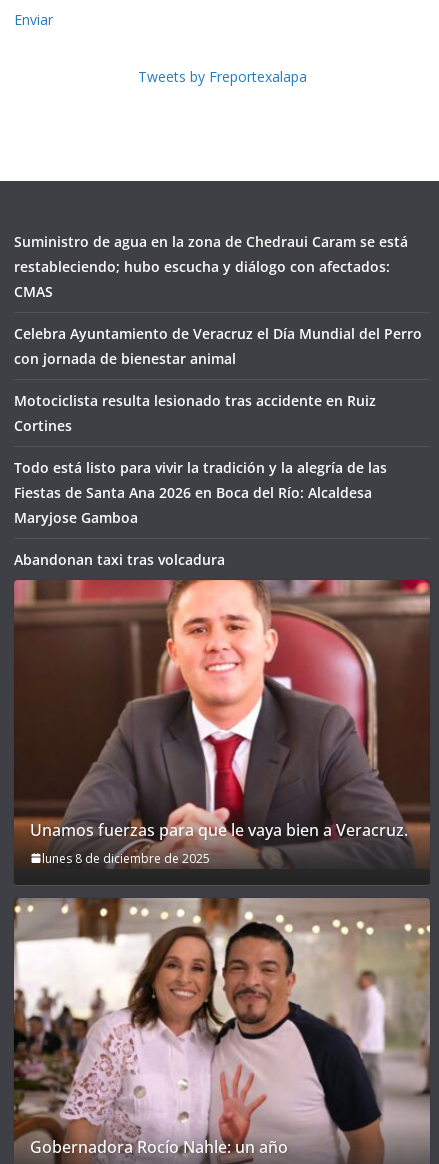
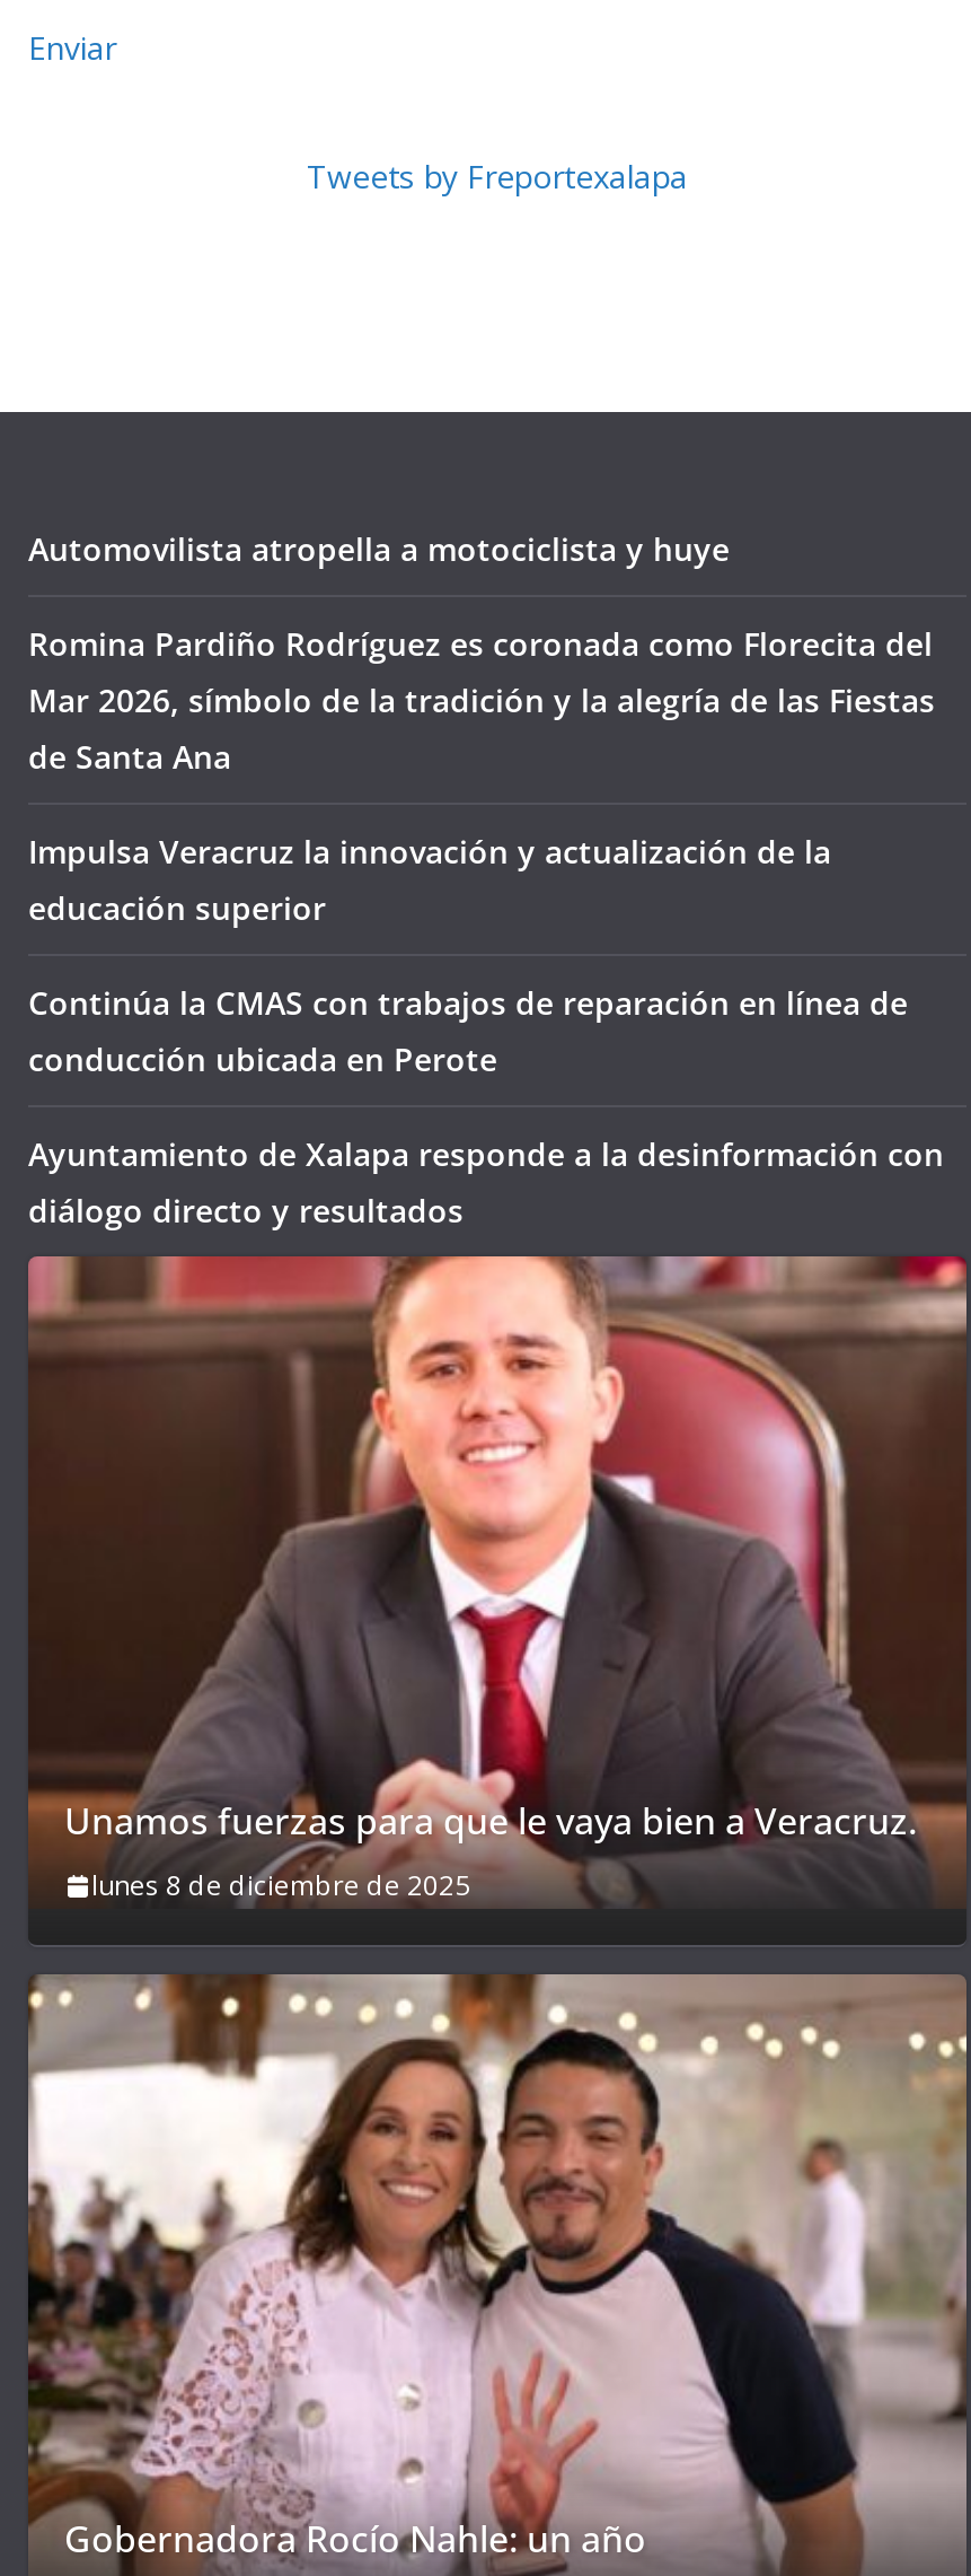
[14,232,408,301] Suministro de agua en la zona de Chedraui Caram se está | restableciendo; hubo escucha y diálogo con afectados: | CMAS -> [28,529,730,572] Automovilista atropella a motociclista y huye
[14,324,422,368] Celebra Ayuntamiento de Veracruz el Día Mundial del Perro | con jornada de bienestar animal -> [28,624,935,779] Romina Pardiño Rodríguez es coronada como Florecita del | Mar 2026, símbolo de la tradición y la alegría de las Fiestas | de Santa Ana
[14,391,376,435] Motociclista resulta lesionado tras accidente en Ruiz | Cortines -> [28,831,831,931] Impulsa Veracruz la innovación y actualización de la | educación superior
[14,458,387,527] Todo está listo para vivir la tradición y la alegría de las | Fiestas de Santa Ana 2026 en Boca del Río: Alcaldesa | Maryjose Gamboa -> [28,983,908,1082] Continúa la CMAS con trabajos de reparación en línea de | conducción ubicada en Perote
[14,550,225,569] Abandonan taxi tras volcadura -> [28,1134,944,1233] Ayuntamiento de Xalapa responde a la desinformación con | diálogo directo y resultados

